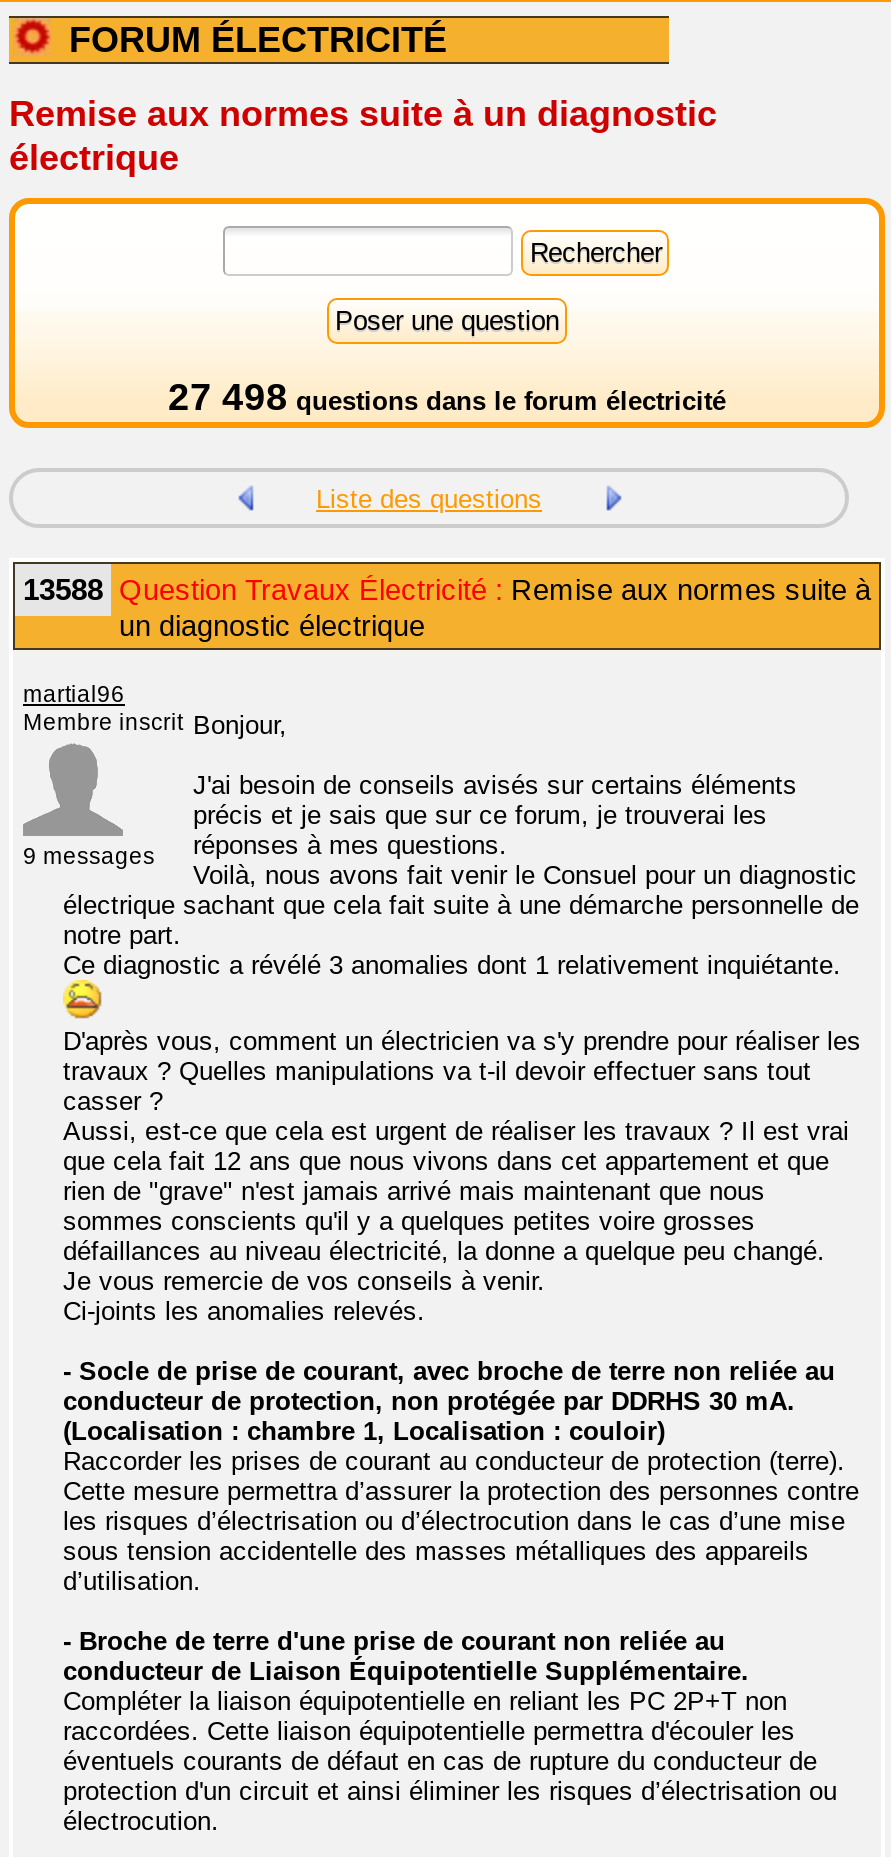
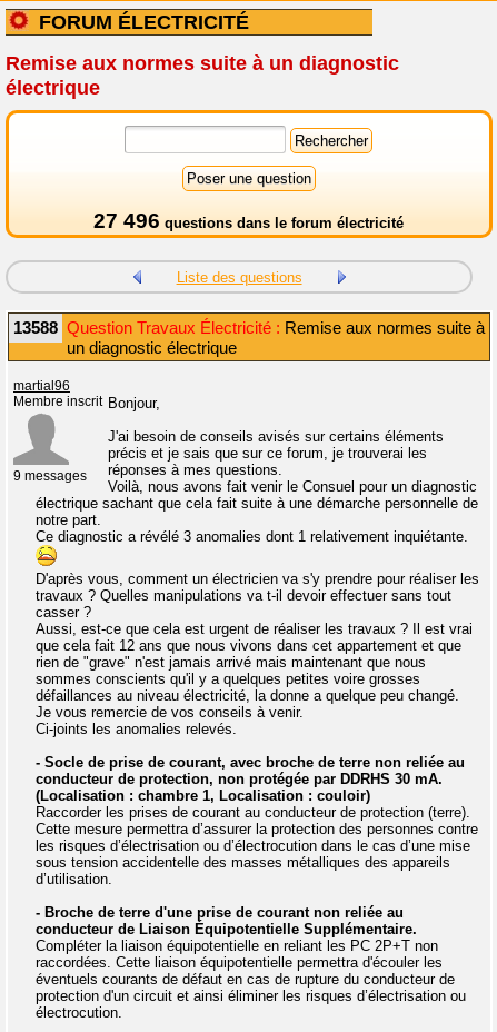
[168,376,726,418] 27 498 questions dans le forum électricité -> [94,209,404,232] 27 496 questions dans le forum électricité

